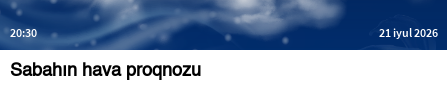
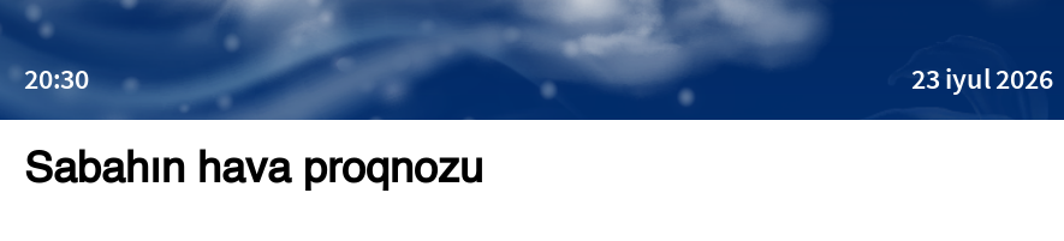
[379,24,438,39] 21 iyul 2026 -> [911,59,1053,95] 23 iyul 2026

